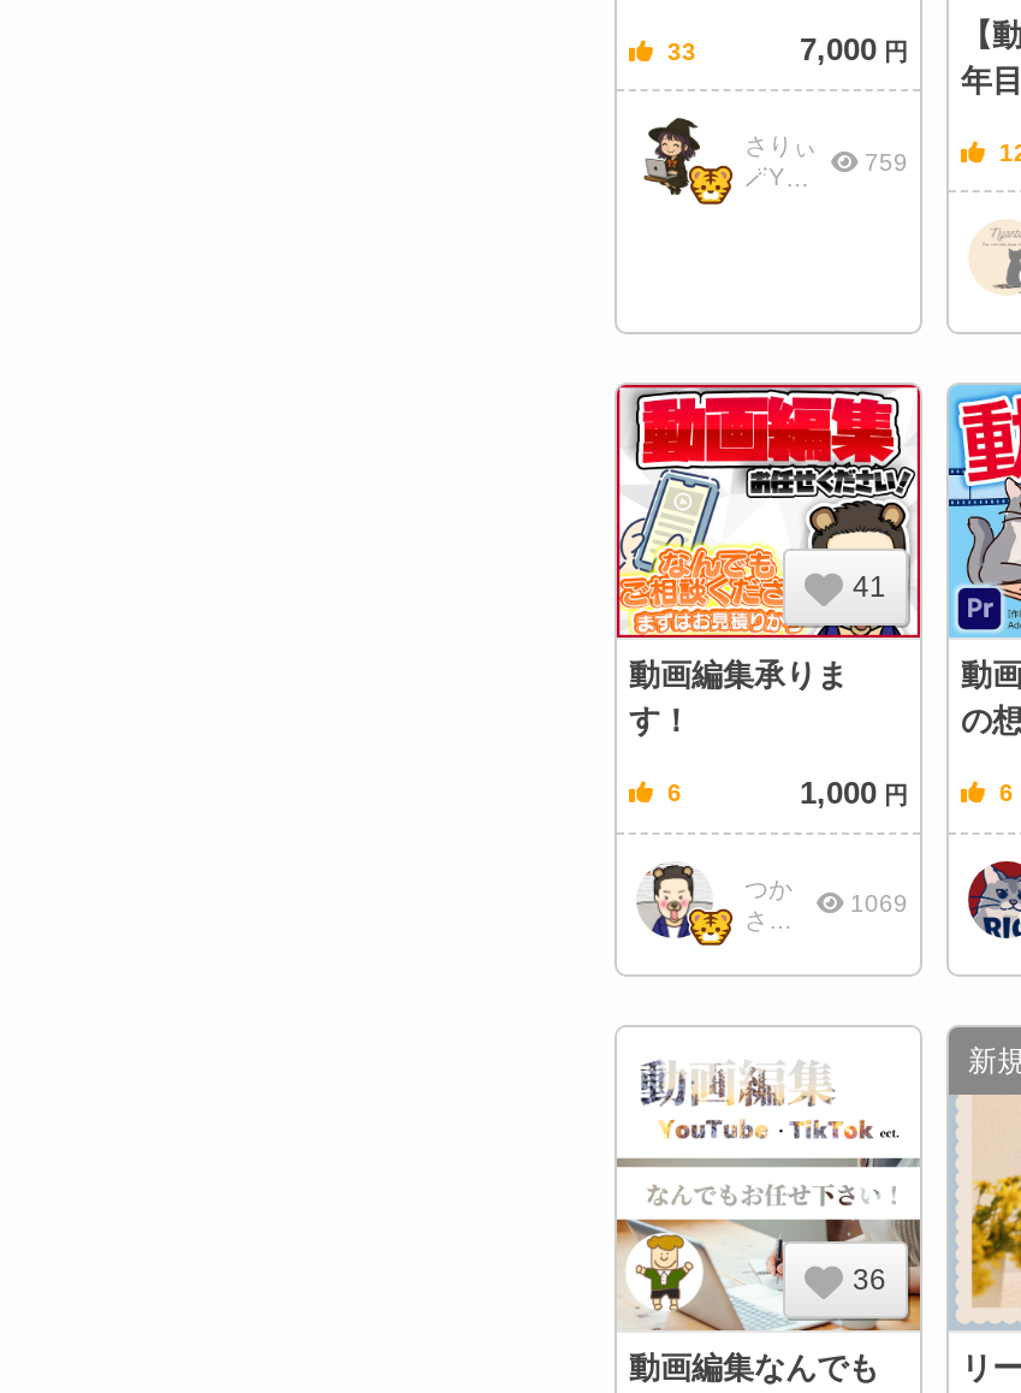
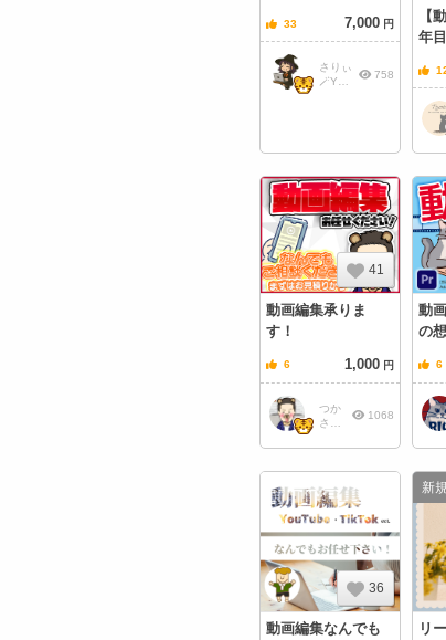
[865,149,908,175] 759 -> [374,68,394,81] 758
[850,891,908,917] 1069 -> [368,409,394,421] 1068

